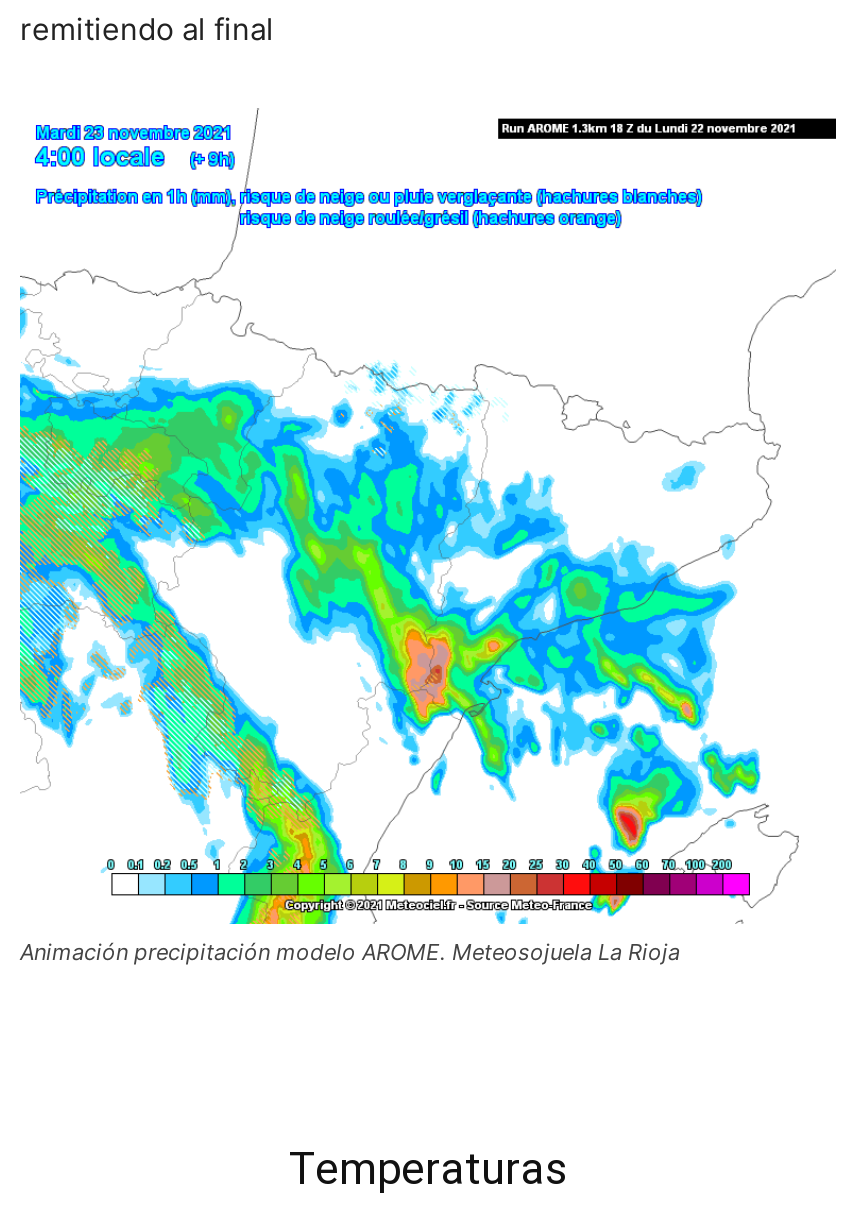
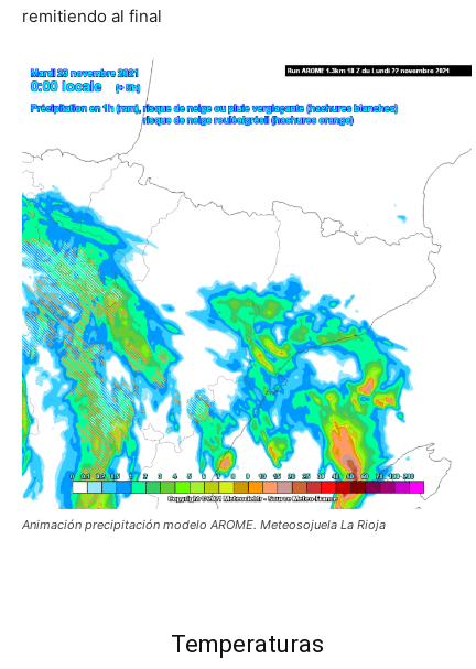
[18,286,762,926] [image] -> [21,171,430,510] [image]

